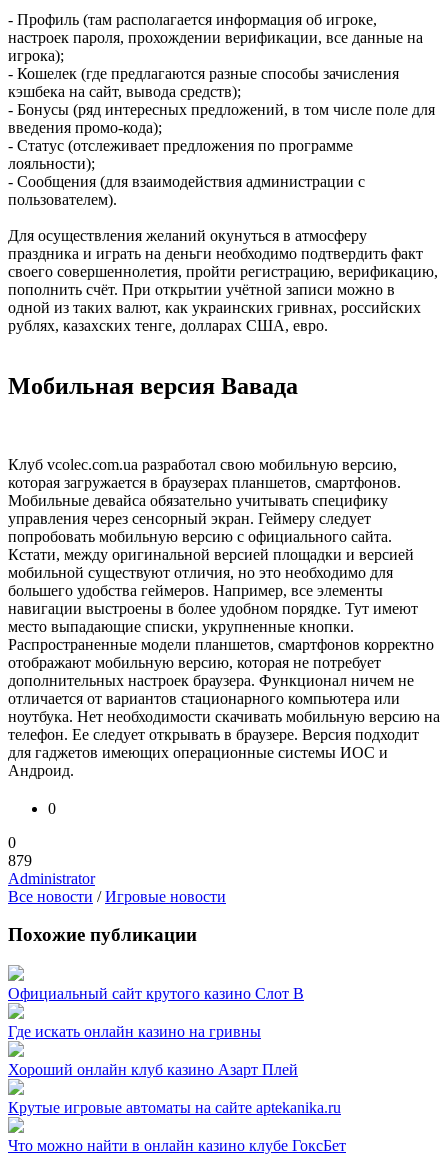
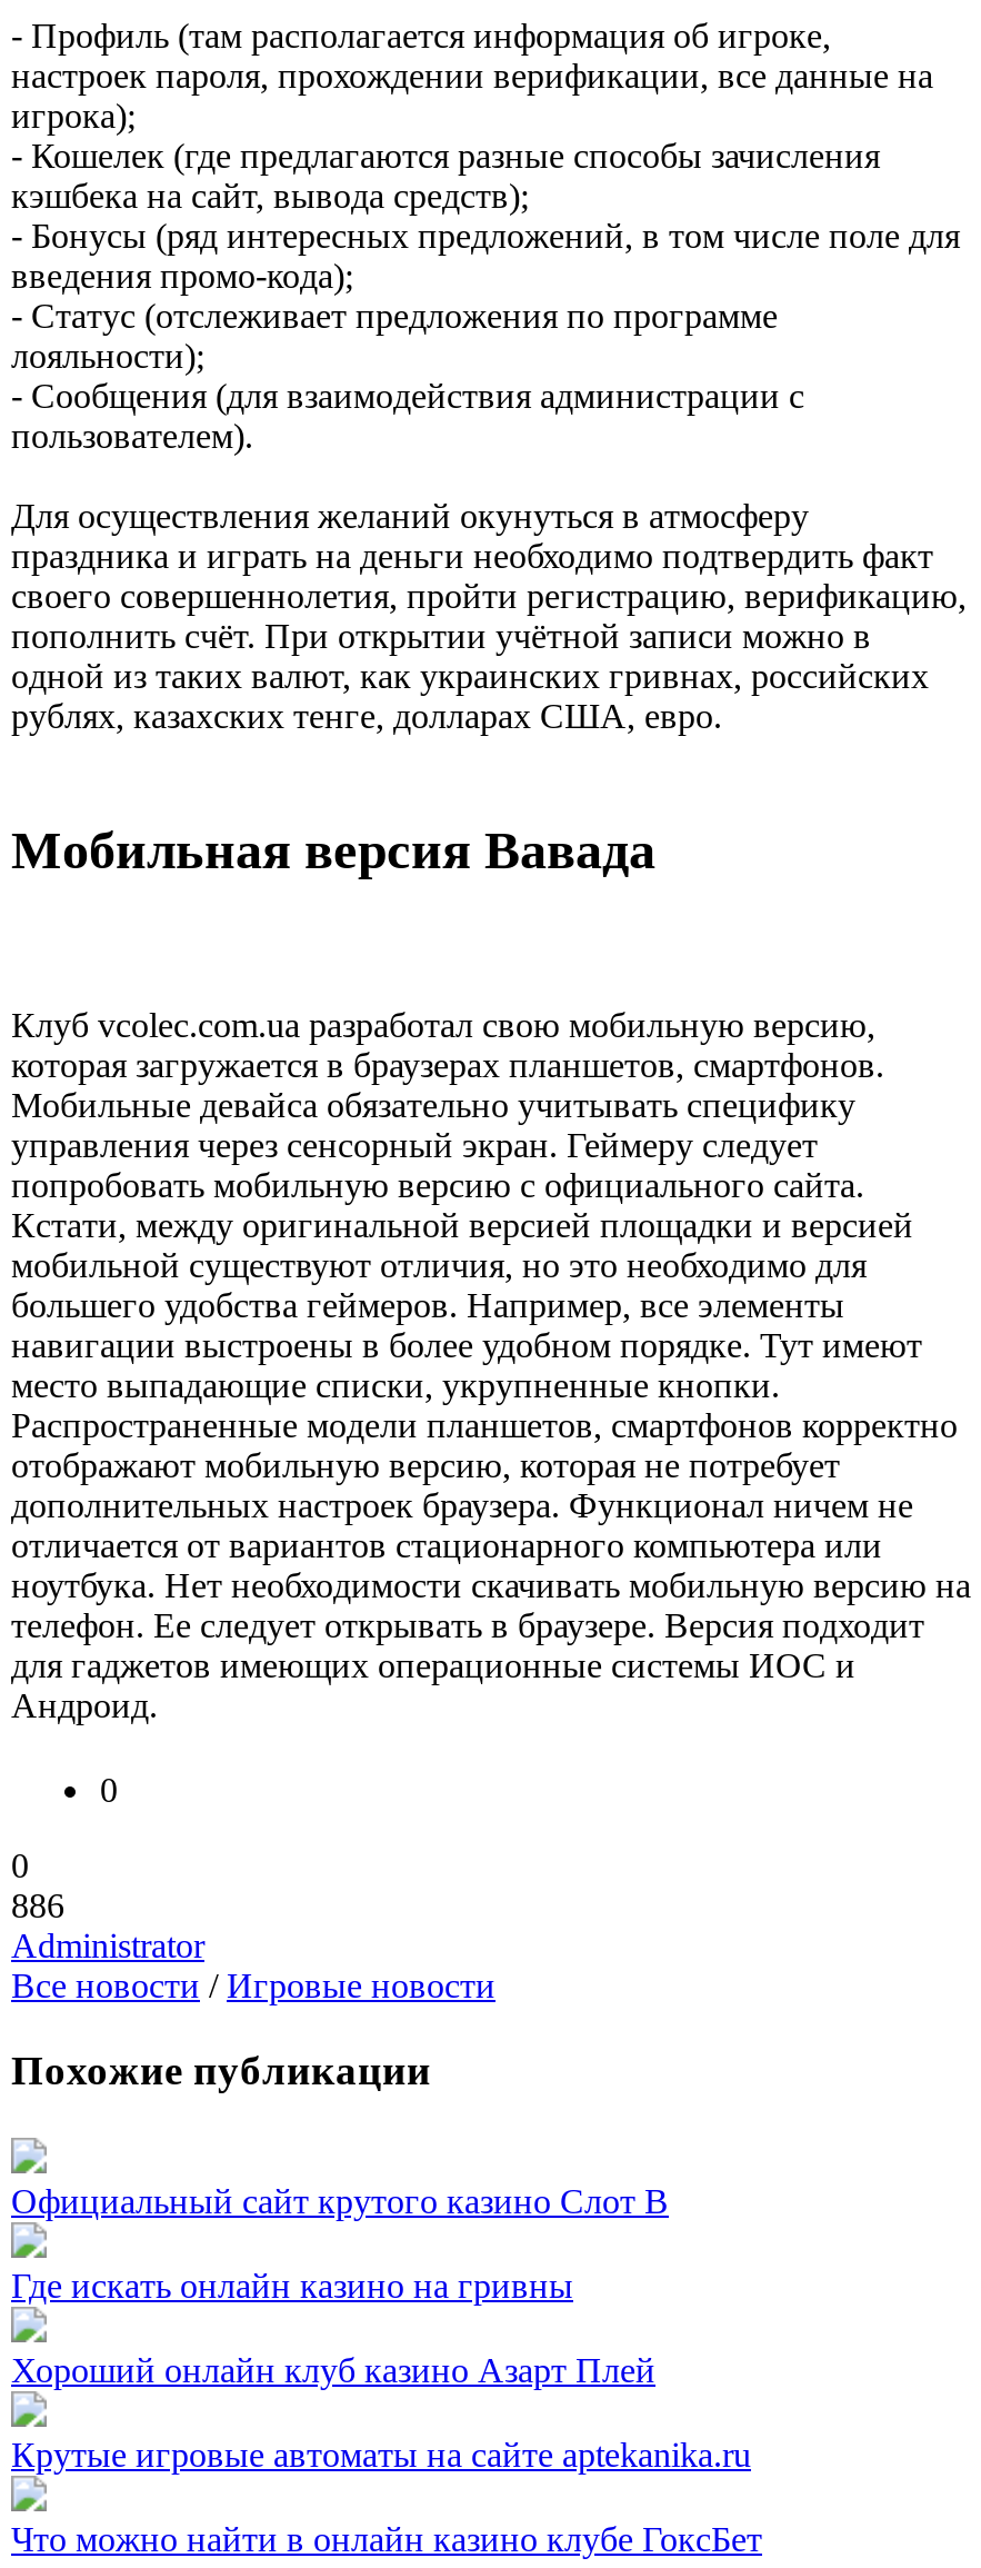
[8,851,32,868] 879 -> [11,1885,64,1923] 886

